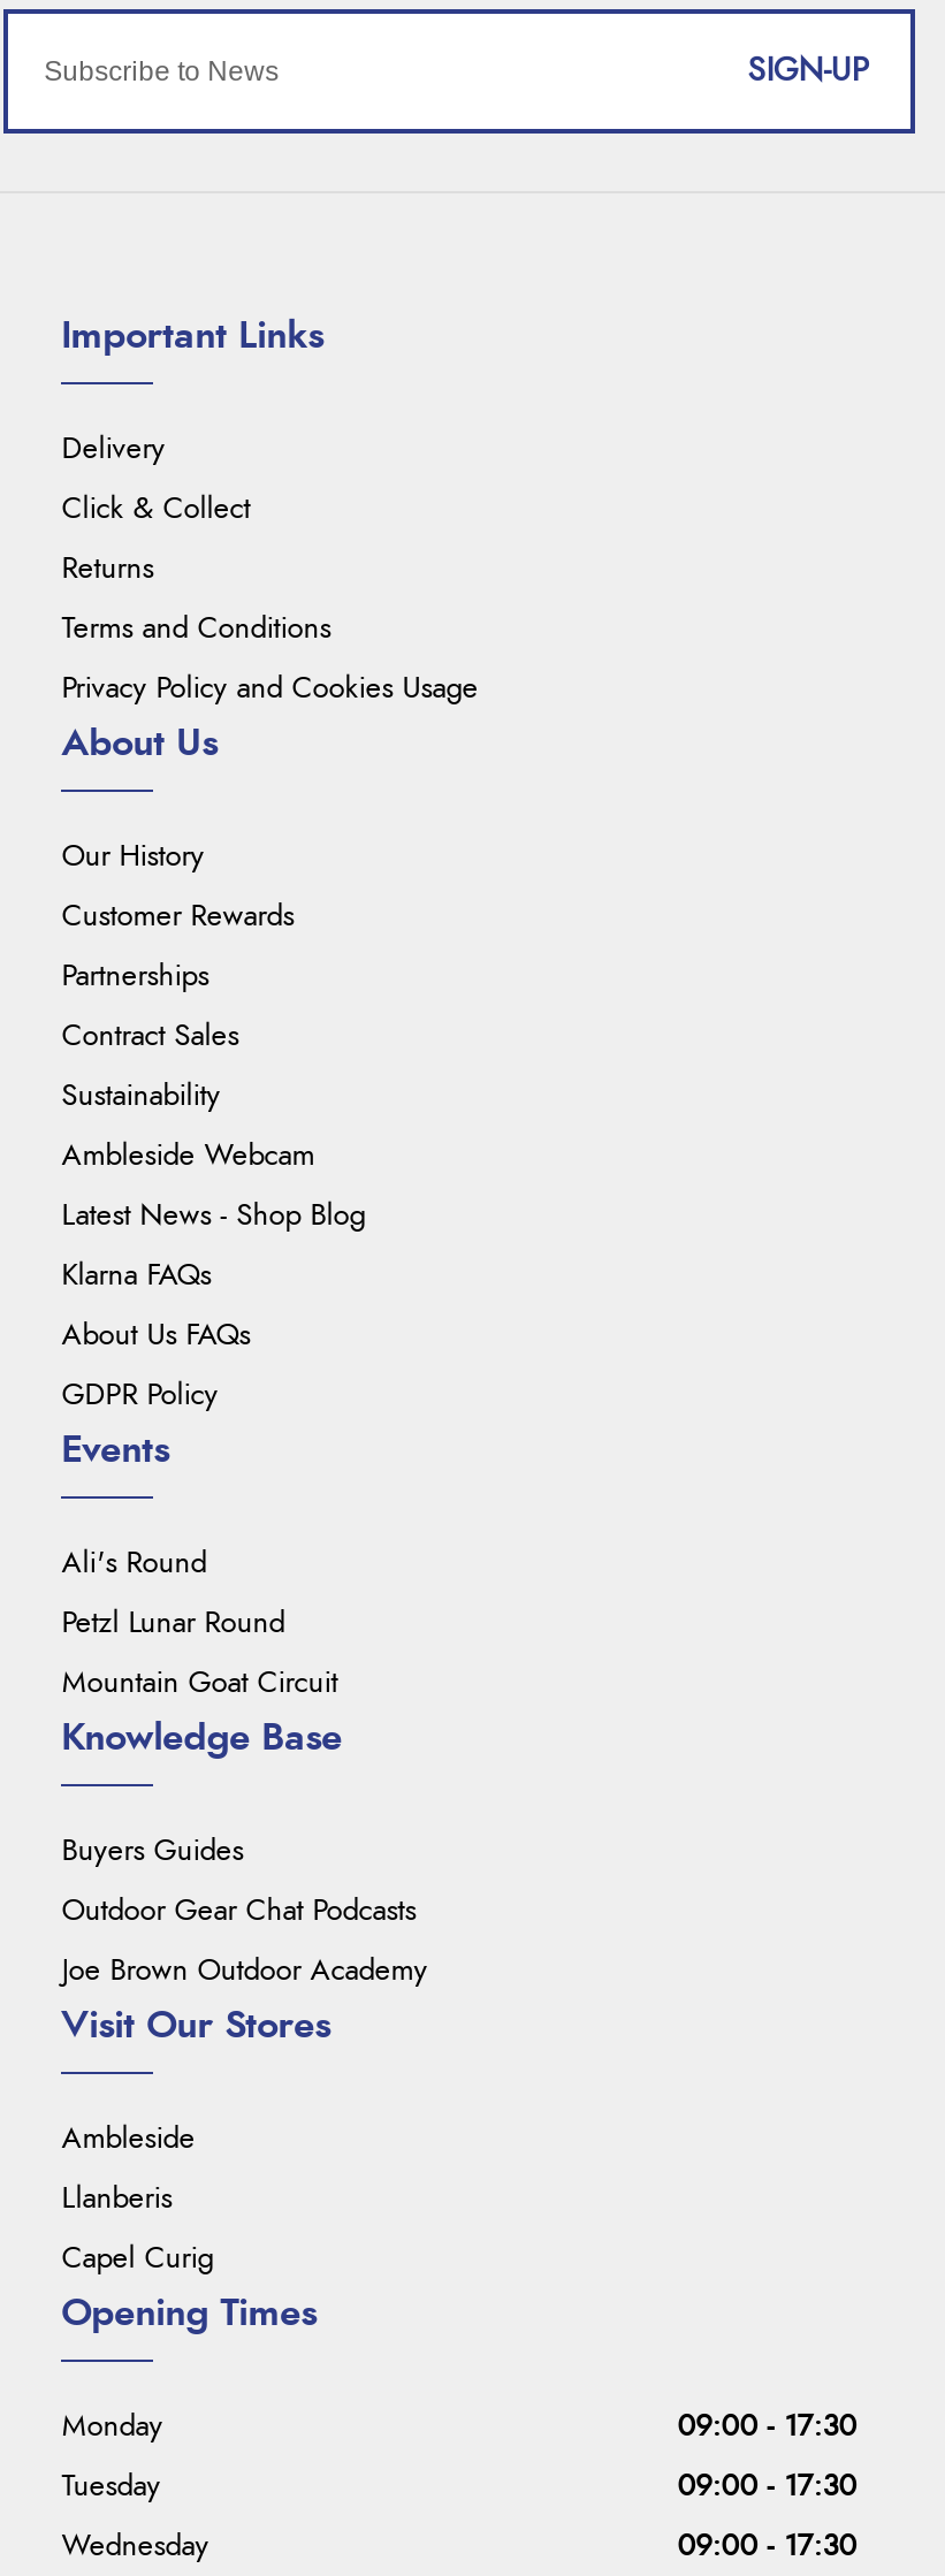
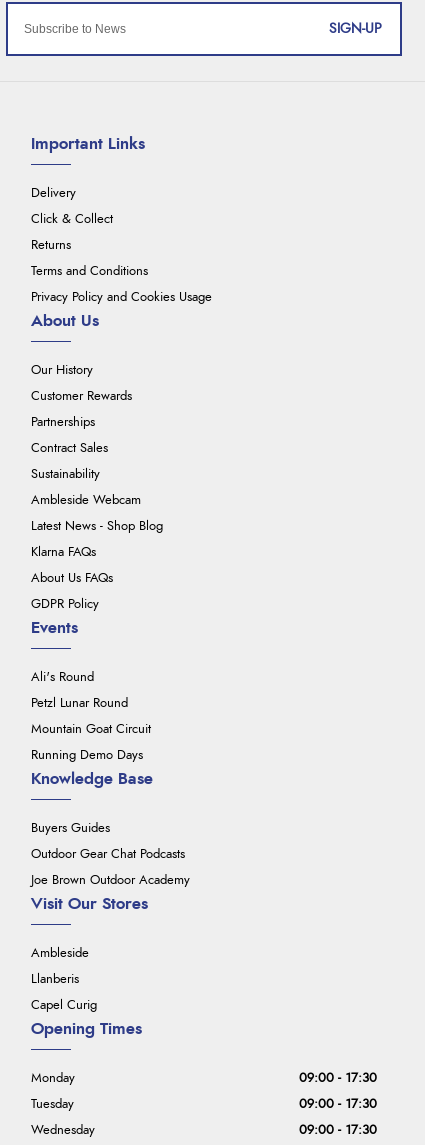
none -> [31,748,143,761] Running Demo Days

